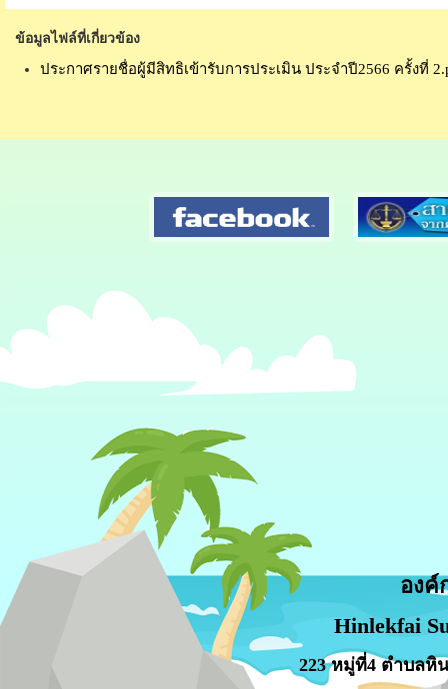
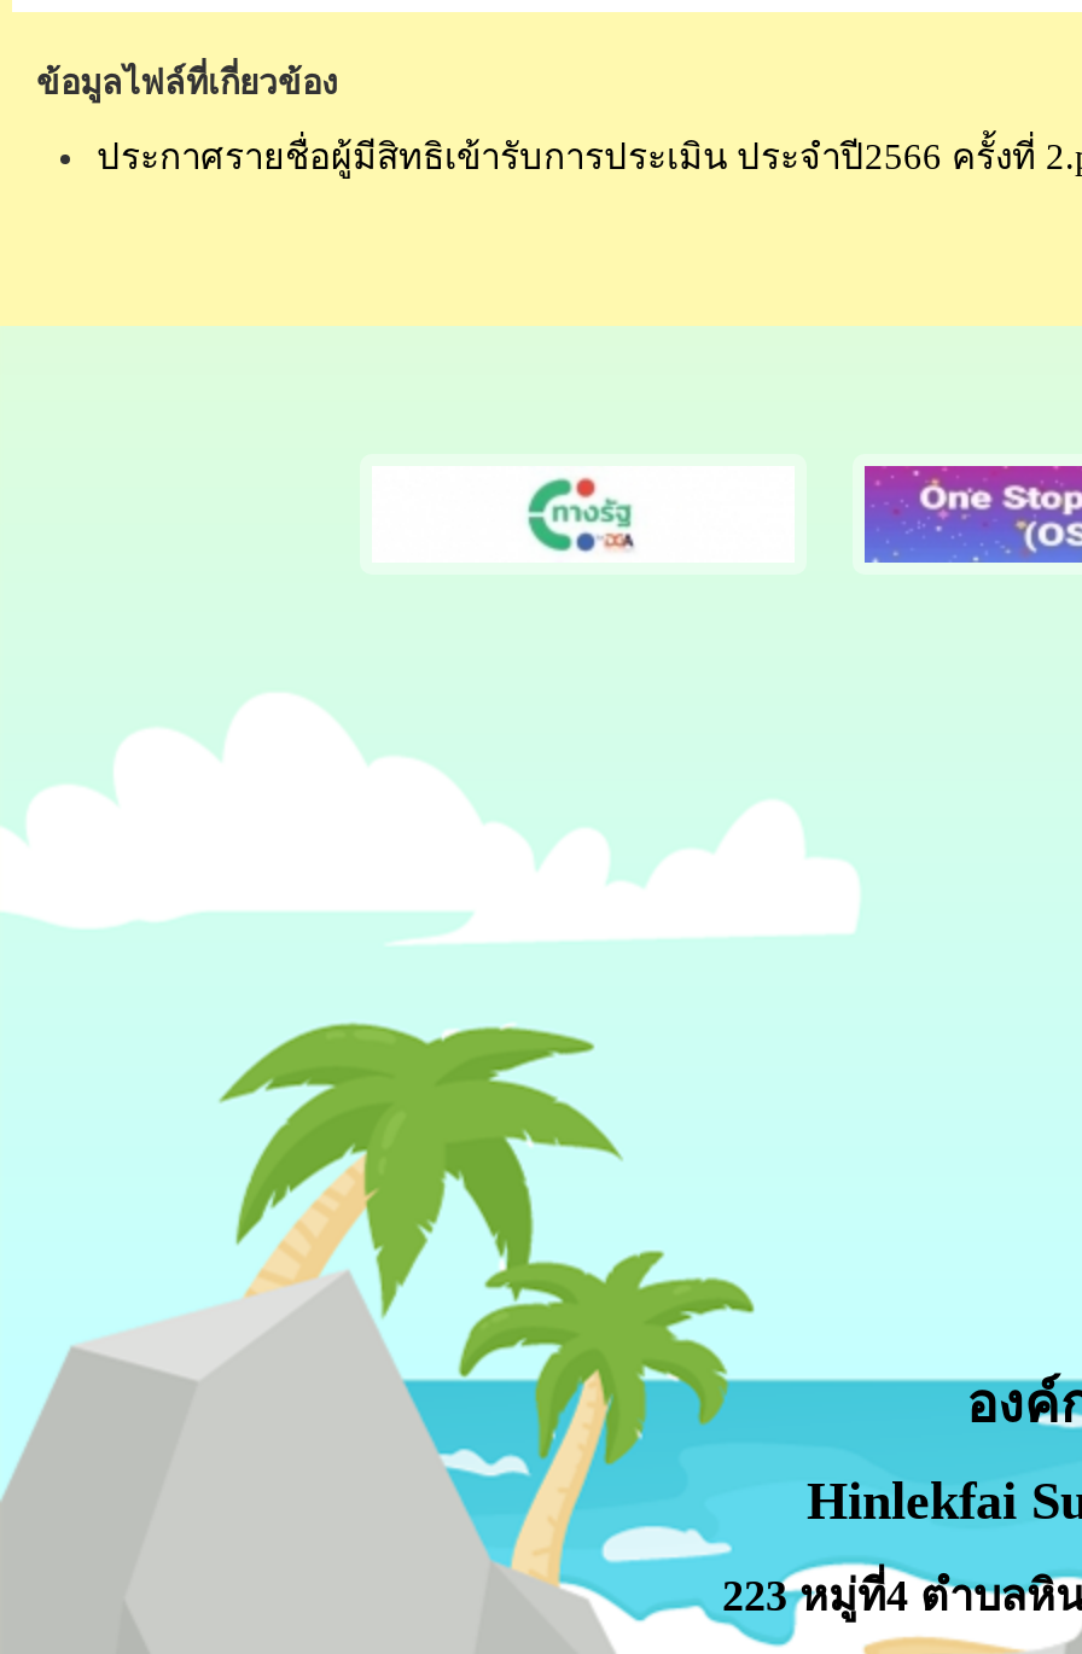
[153,196,330,238] [image] -> [372,466,795,563] [image]
[357,196,445,238] [image] -> [862,464,1075,565] [image]

